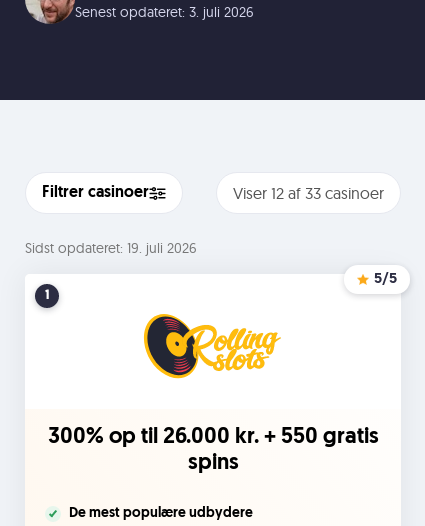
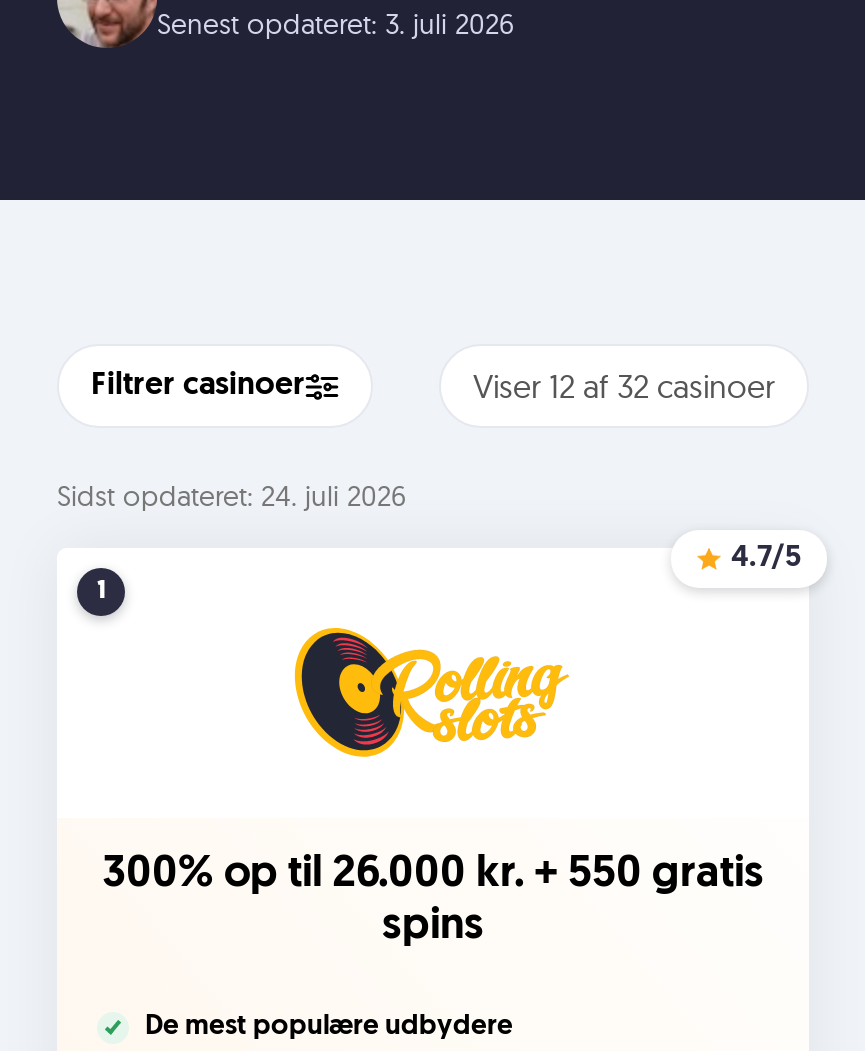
[233,183,384,203] Viser 12 af 33 casinoer -> [473,366,775,406] Viser 12 af 32 casinoer
[25,239,197,257] Sidst opdateret: 19. juli 2026 -> [57,478,407,514] Sidst opdateret: 24. juli 2026
[374,272,397,287] 5/5 -> [731,544,801,574] 4.7/5

